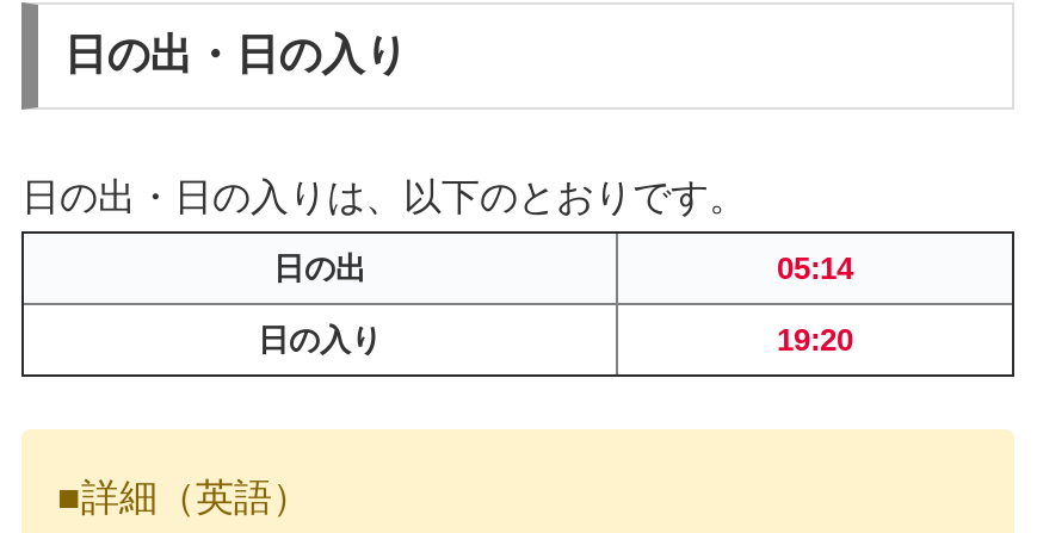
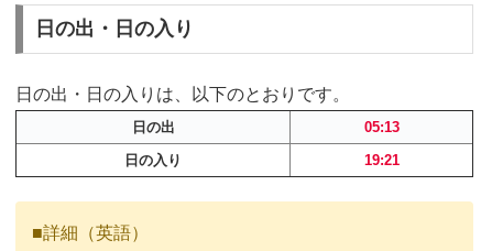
[777,250,853,286] 05:14 -> [364,119,399,135] 05:13
[777,321,853,357] 19:20 -> [364,152,399,168] 19:21

